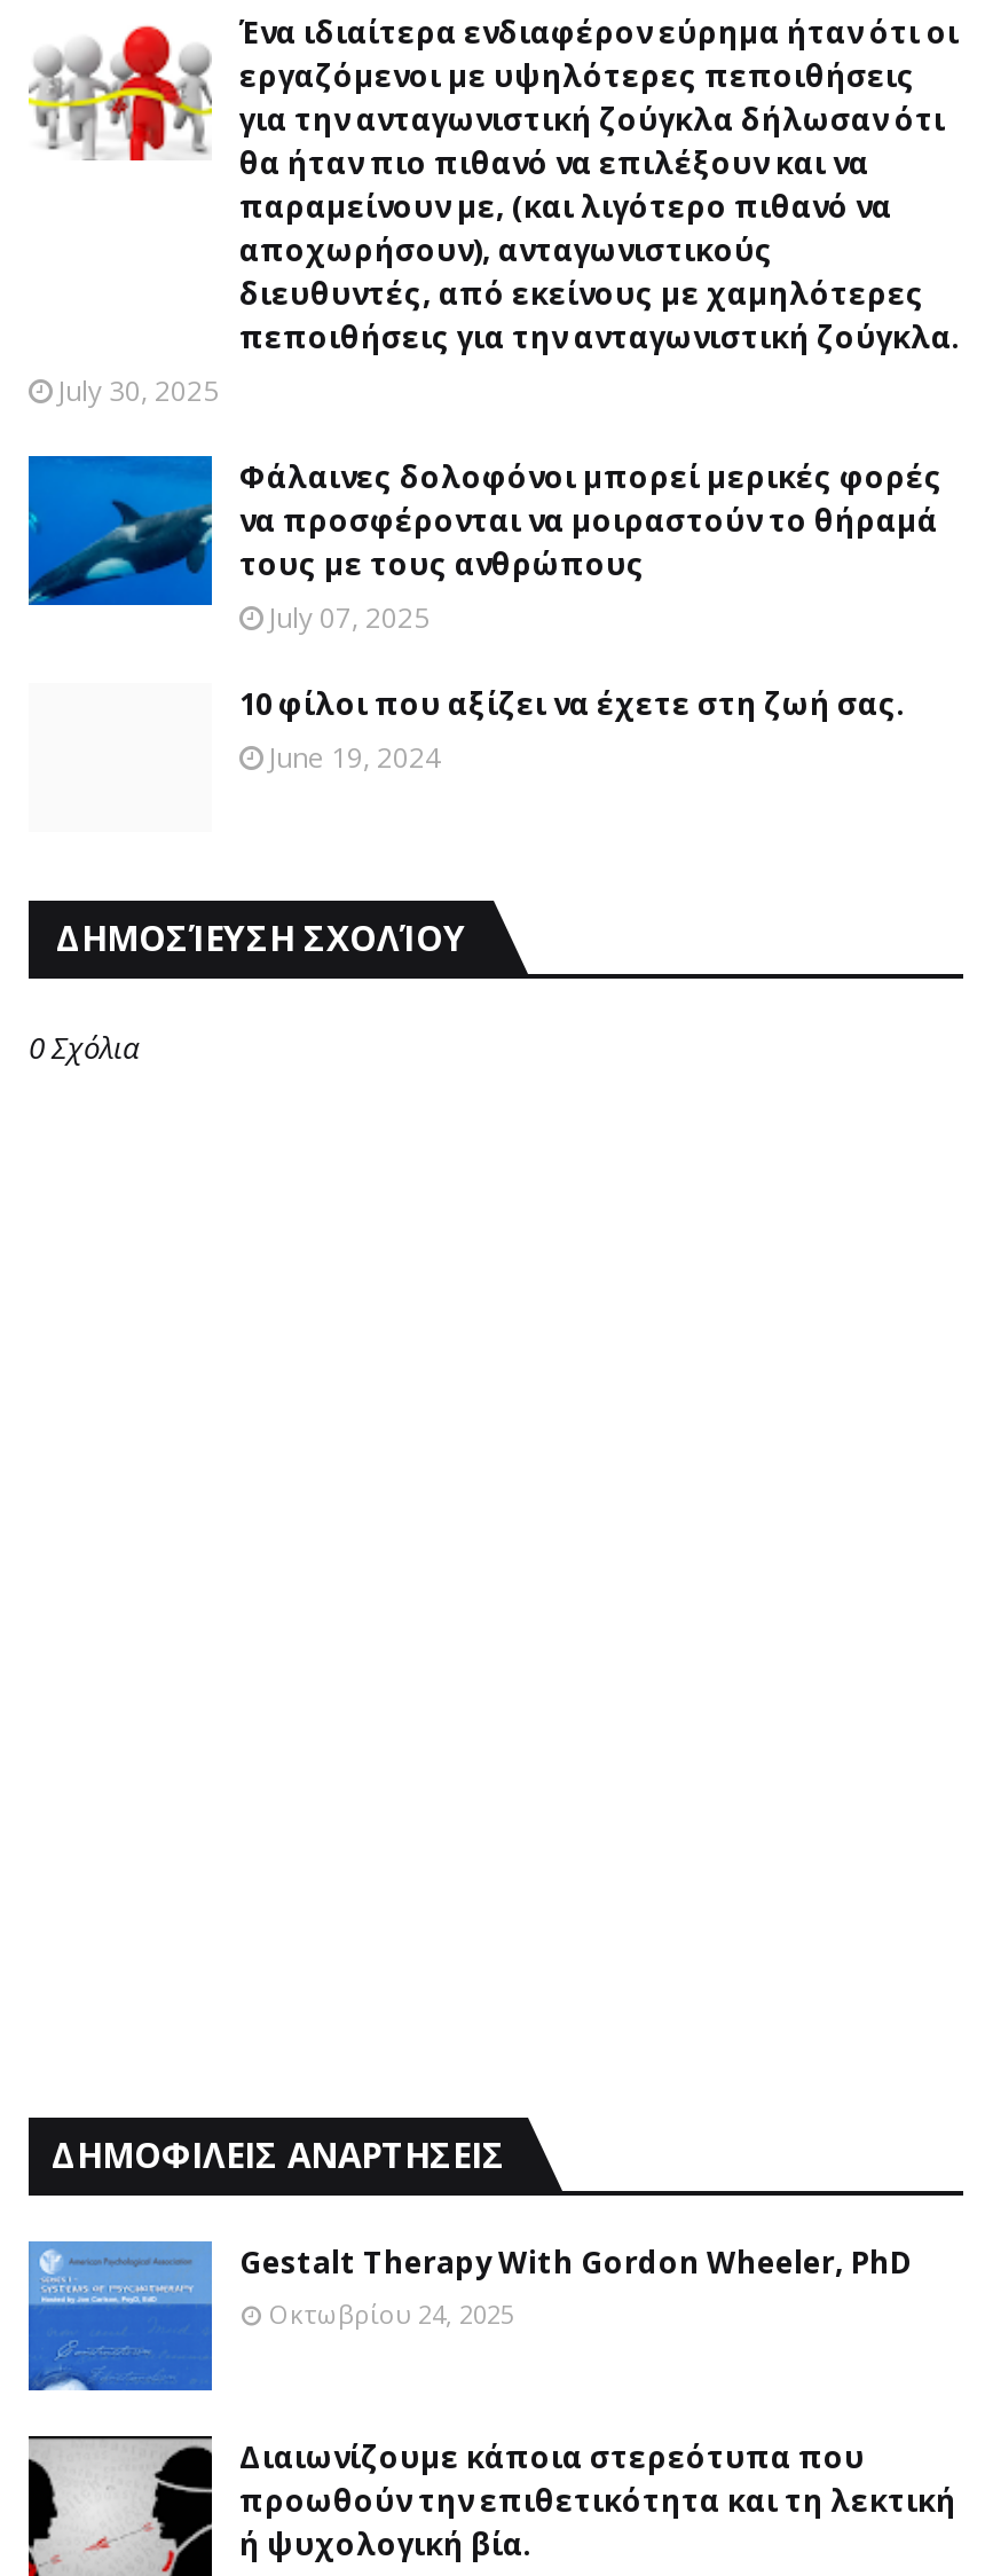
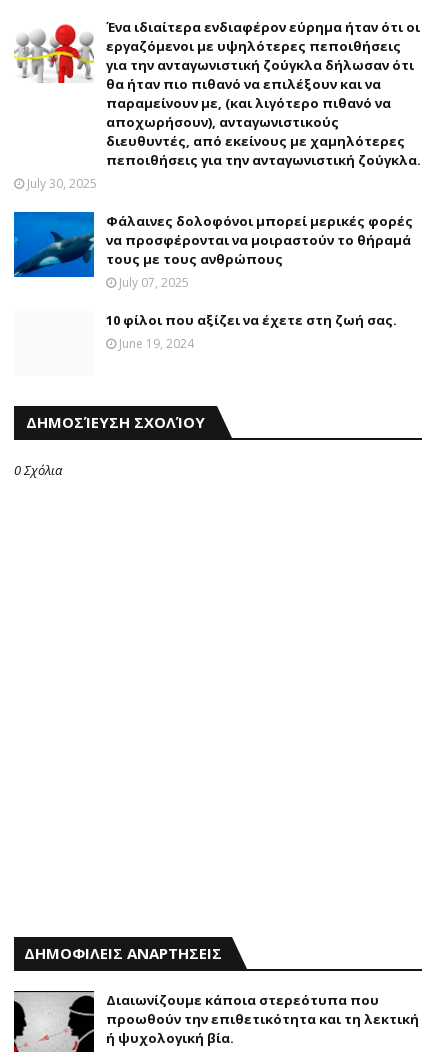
[26,2239,913,2393] [image] | Gestalt Therapy With Gordon Wheeler, PhD | Οκτωβρίου 24, 2025 -> none

